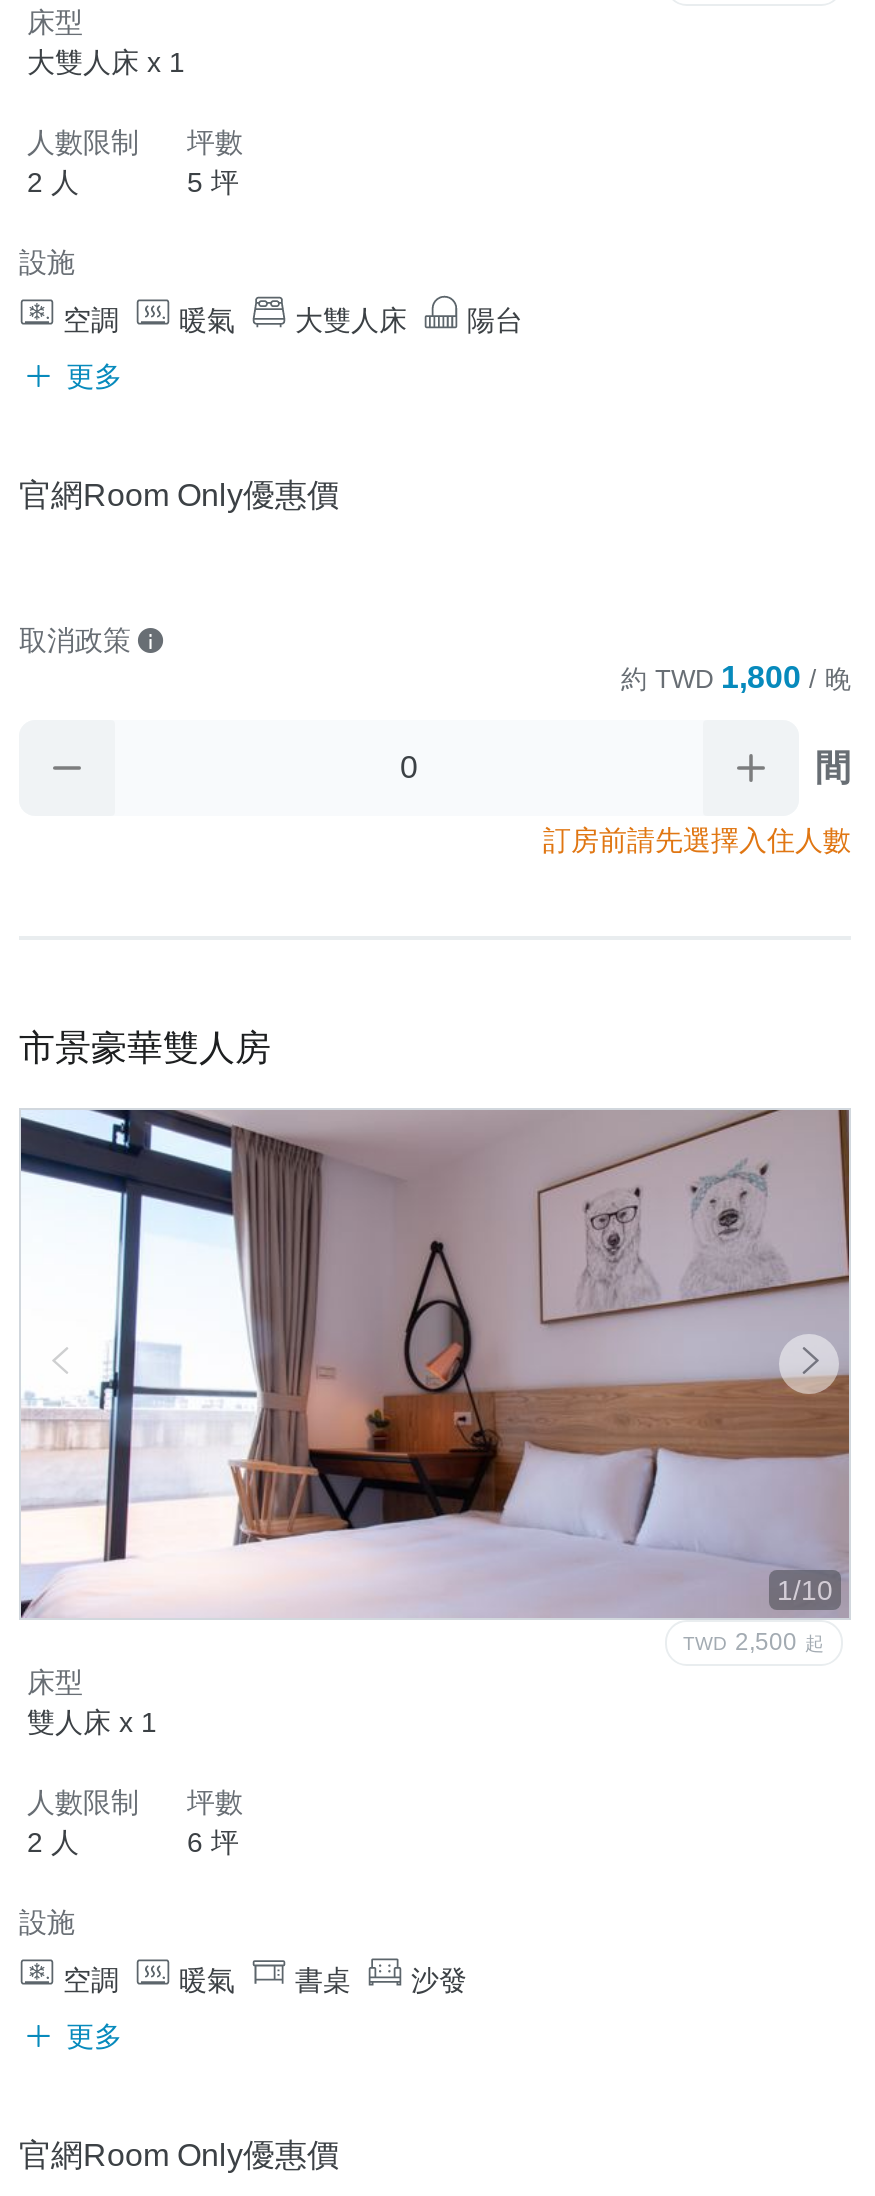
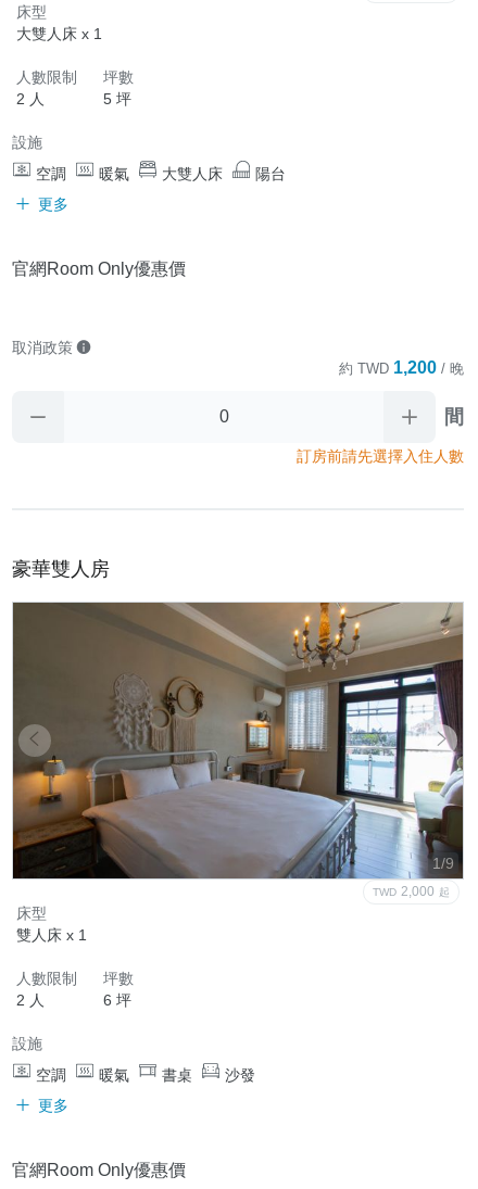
[621,660,851,694] 約TWD 1,800 / 晚 -> [339,358,464,377] 約TWD 1,200 / 晚
[19,1028,271,1068] 市景豪華雙人房 -> [12,558,110,580] 豪華雙人房
[19,1108,851,1618] [image] | 1/10 -> [12,602,463,880] [image] | 1/9
[683,1628,825,1656] TWD 2,500 起 -> [373,884,450,899] TWD 2,000 起

